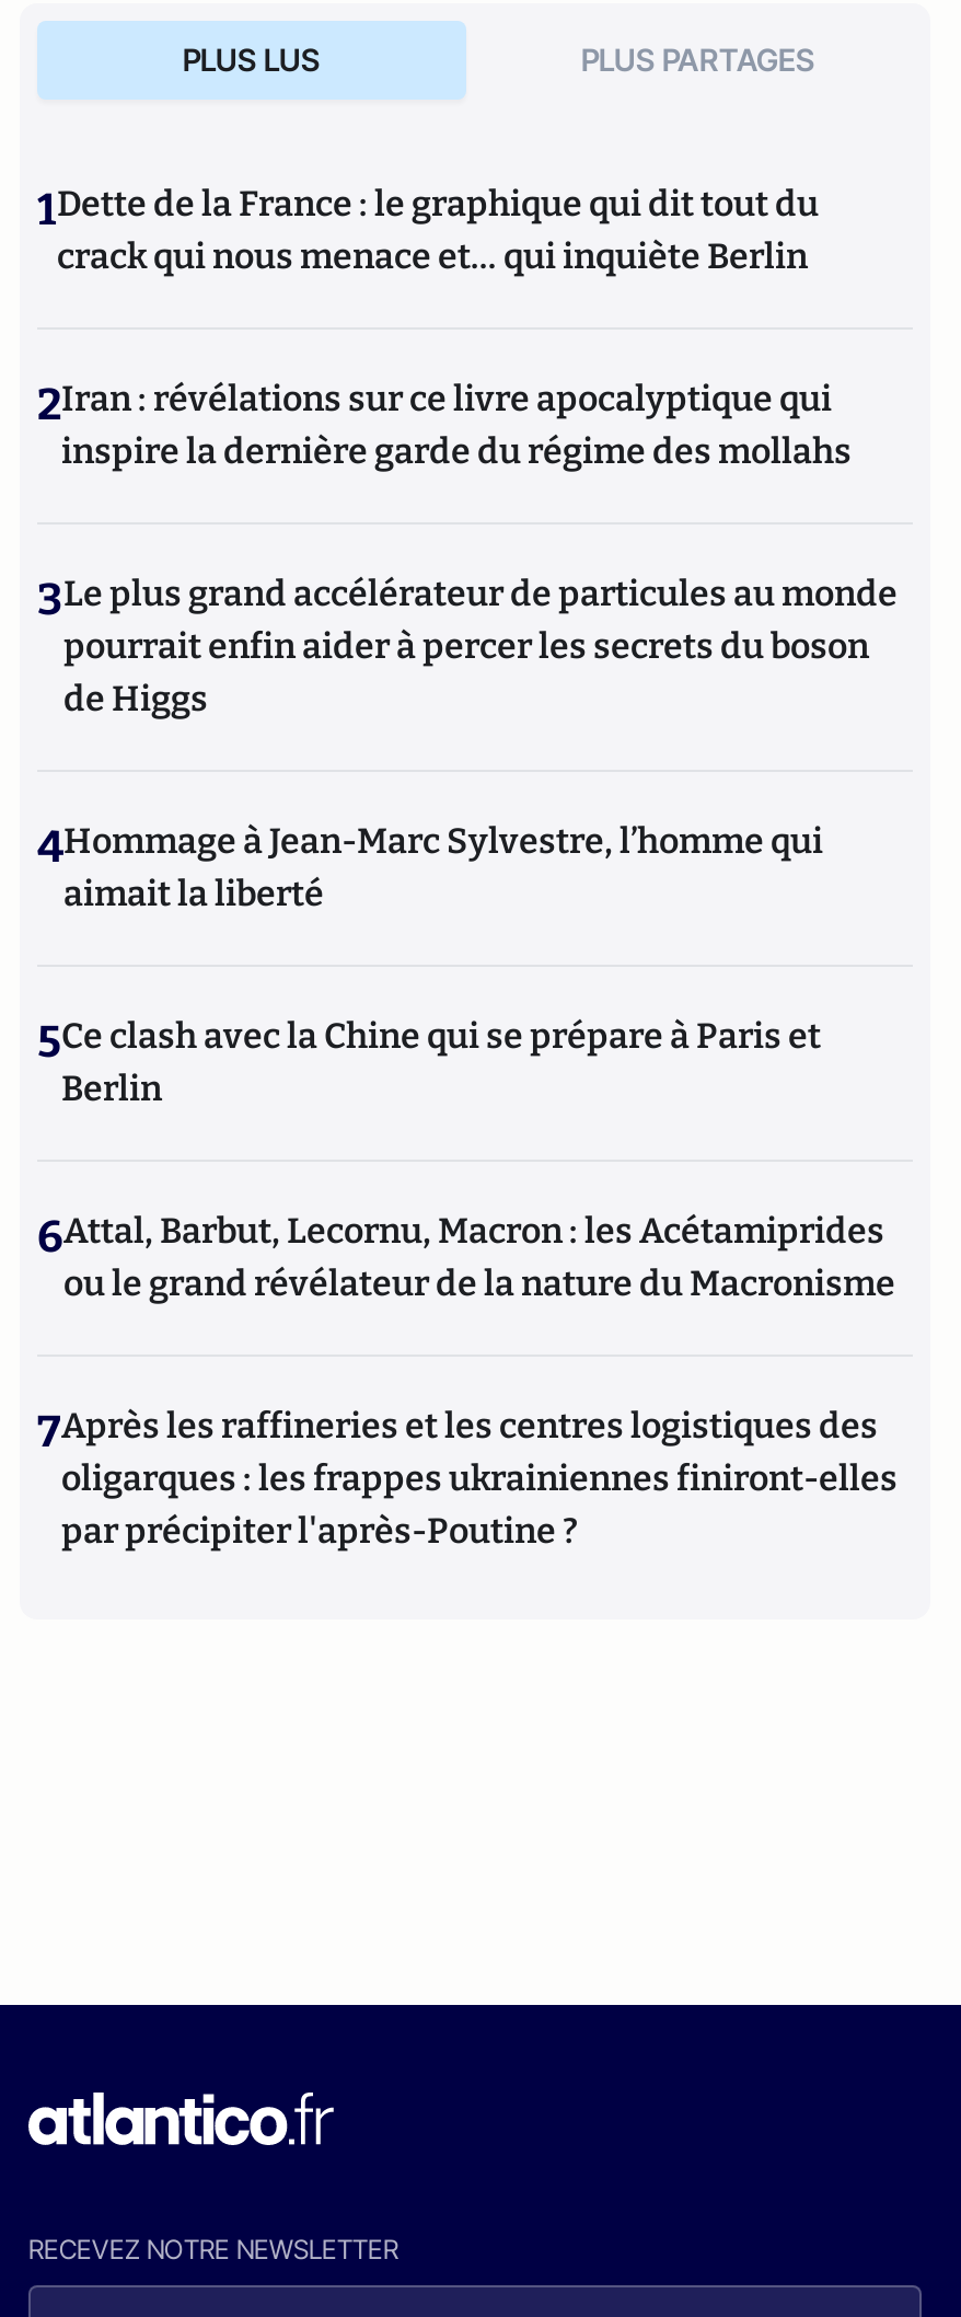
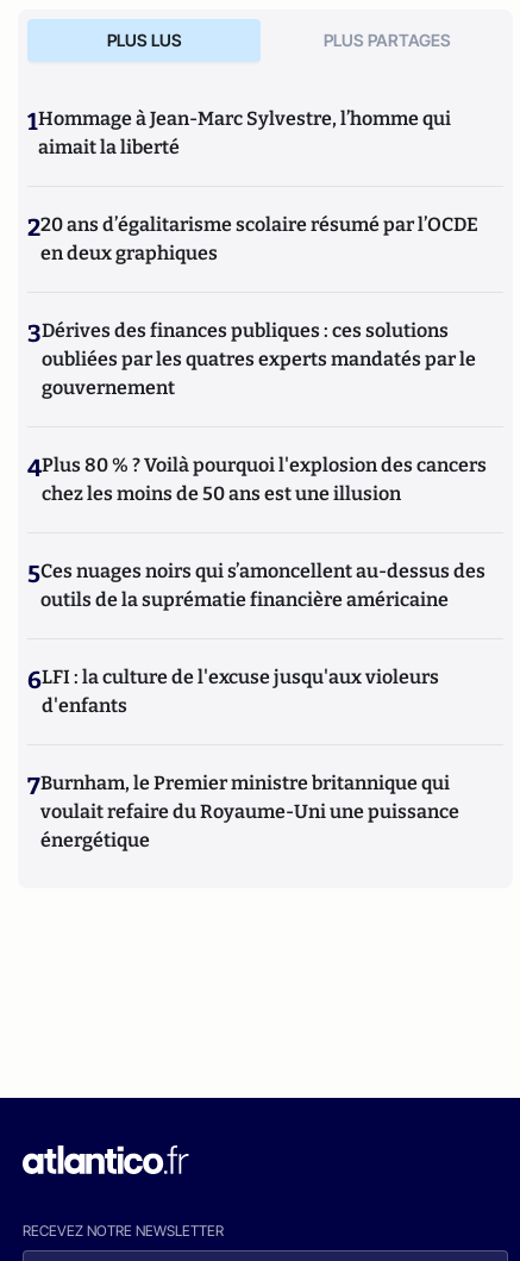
[37,183,898,873] 1Dette de la France : le graphique qui dit tout du | crack qui nous menace et… qui inquiète Berlin | 2Iran : révélations sur ce livre apocalyptique qui | inspire la dernière garde du régime des mollahs | 3Le plus grand accélérateur de particules au monde | pourrait enfin aider à percer les secrets du boson | de Higgs | 4Hommage à Jean-Marc Sylvestre, l’homme qui -> [27,107,451,136] 1Hommage à Jean-Marc Sylvestre, l’homme qui
moved [63,873,324,914] -> [38,136,180,158]: aimait la liberté
[37,1015,898,1552] 5Ce clash avec la Chine qui se prépare à Paris et | Berlin | 6Attal, Barbut, Lecornu, Macron : les Acétamiprides | ou le grand révélateur de la nature du Macronisme | 7Après les raffineries et les centres logistiques des | oligarques : les frappes ukrainiennes finiront-elles | par précipiter l'après-Poutine ? -> [27,213,487,851] 220 ans d’égalitarisme scolaire résumé par l’OCDE | en deux graphiques | 3Dérives des finances publiques : ces solutions | oubliées par les quatres experts mandatés par le | gouvernement | 4Plus 80 % ? Voilà pourquoi l'explosion des cancers | chez les moins de 50 ans est une illusion | 5Ces nuages noirs qui s’amoncellent au-dessus des | outils de la suprématie financière américaine | 6LFI : la culture de l'excuse jusqu'aux violeurs | d'enfants | 7Burnham, le Premier ministre britannique qui | voulait refaire du Royaume-Uni une puissance | énergétique

